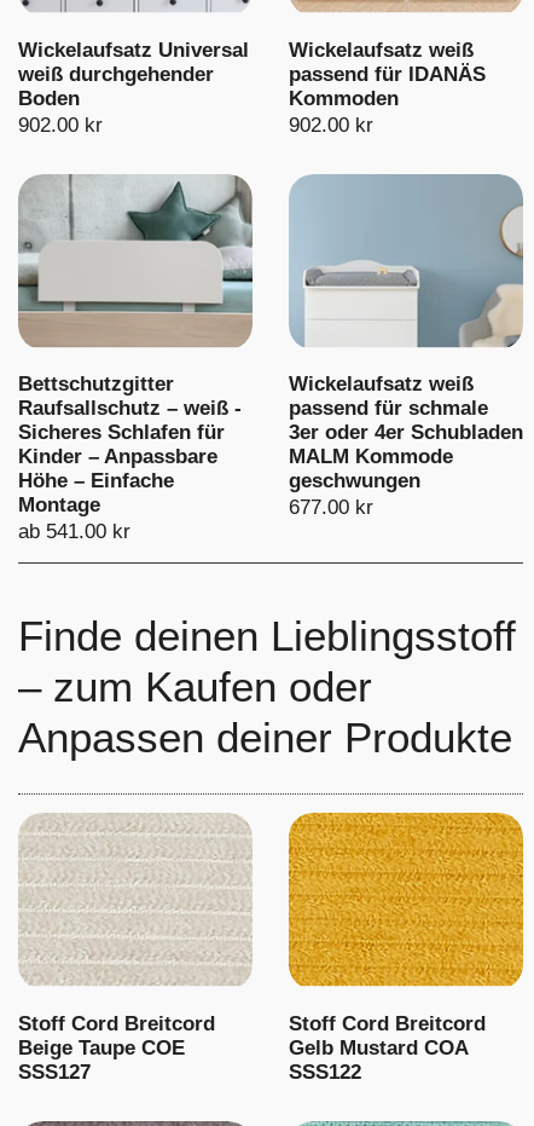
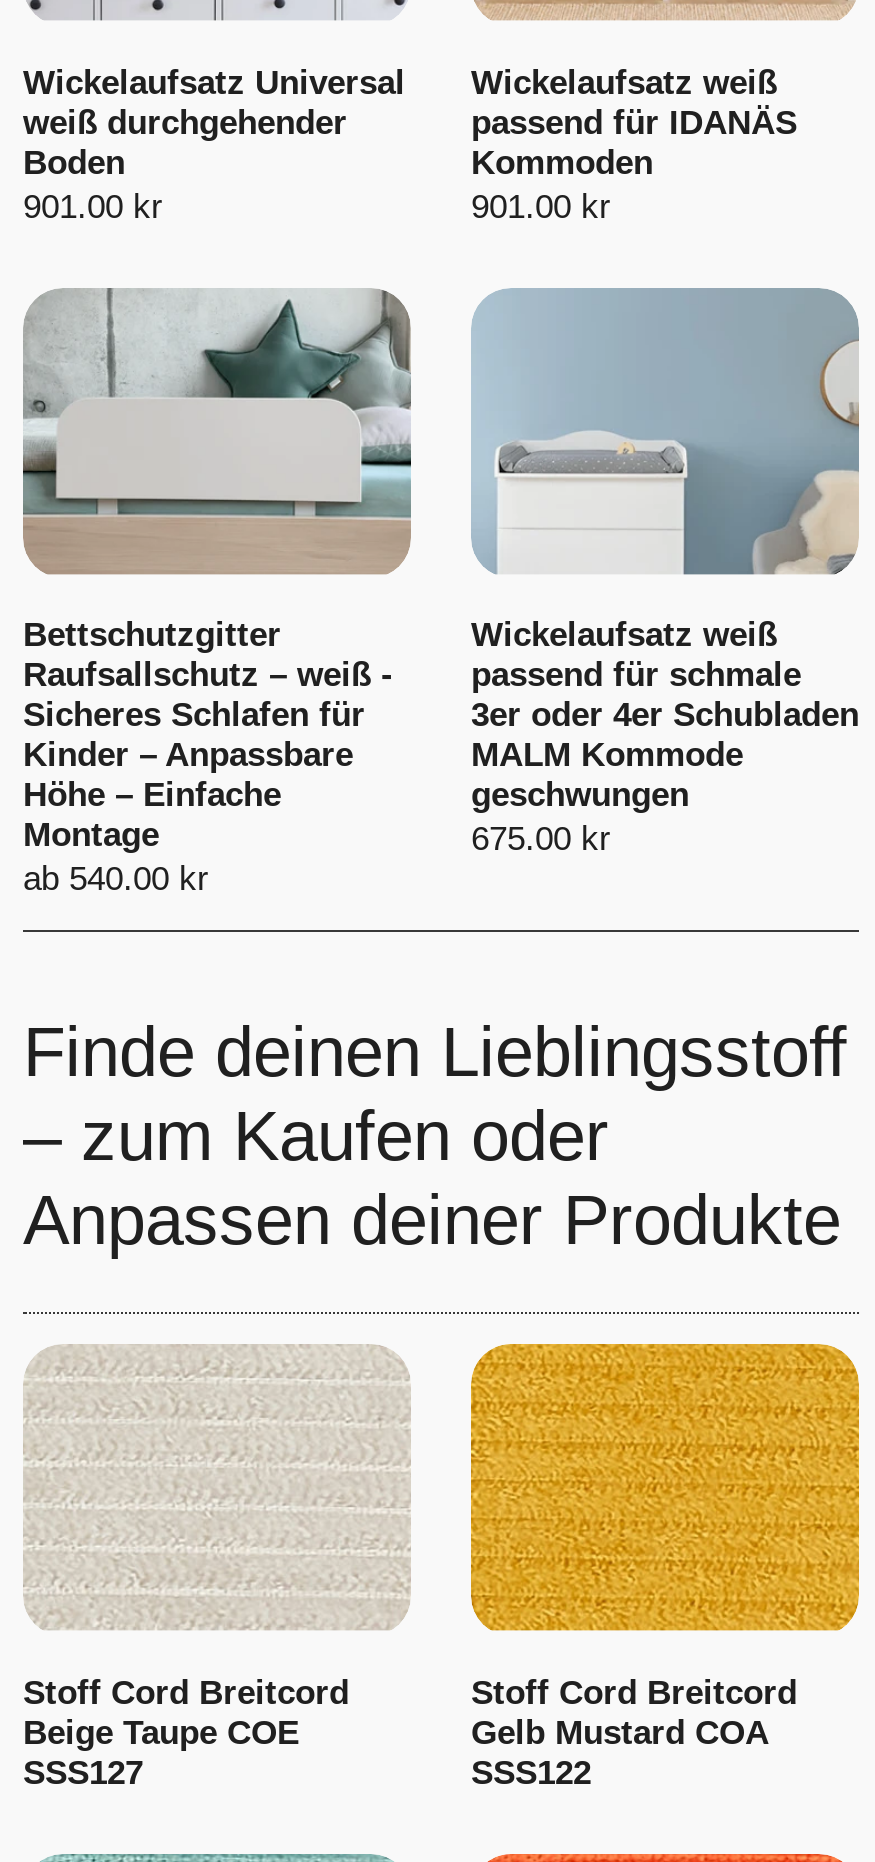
[18,113,103,136] 902.00 kr -> [23,187,163,225] 901.00 kr
[289,113,373,136] 902.00 kr -> [471,187,611,225] 901.00 kr
[289,496,373,519] 677.00 kr -> [471,820,611,858] 675.00 kr
[18,520,130,543] ab 541.00 kr -> [23,860,209,898] ab 540.00 kr

